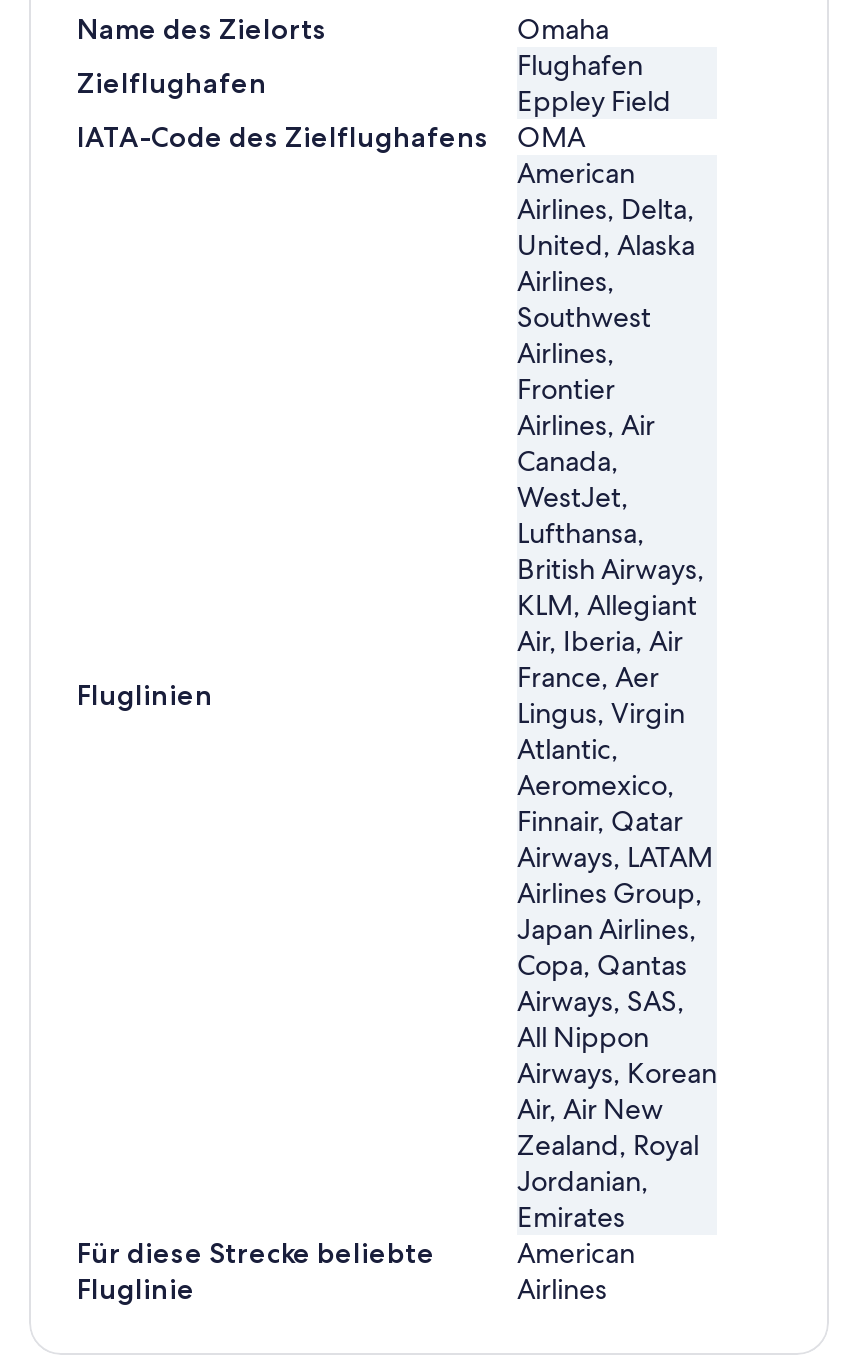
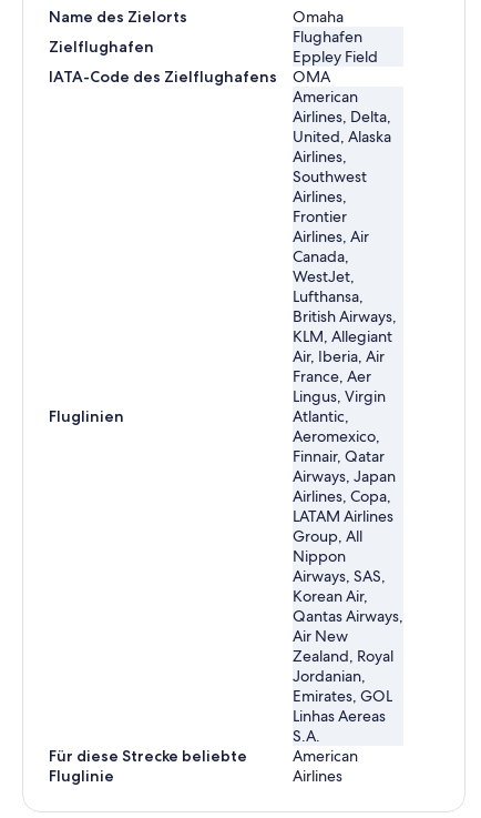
[517,839,713,983] Airways, LATAM | Airlines Group, | Japan Airlines, | Copa, Qantas -> [293,466,396,566] Airways, Japan | Airlines, Copa, | LATAM Airlines | Group, All | Nippon
[517,1019,717,1127] All Nippon | Airways, Korean | Air, Air New -> [293,586,403,646] Korean Air, | Qantas Airways, | Air New
[517,1199,625,1235] Emirates -> [293,686,392,746] Emirates, GOL | Linhas Aereas | S.A.

